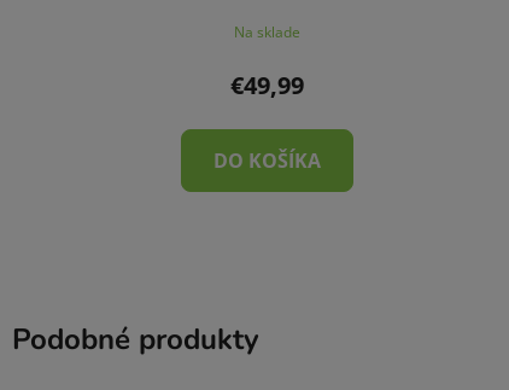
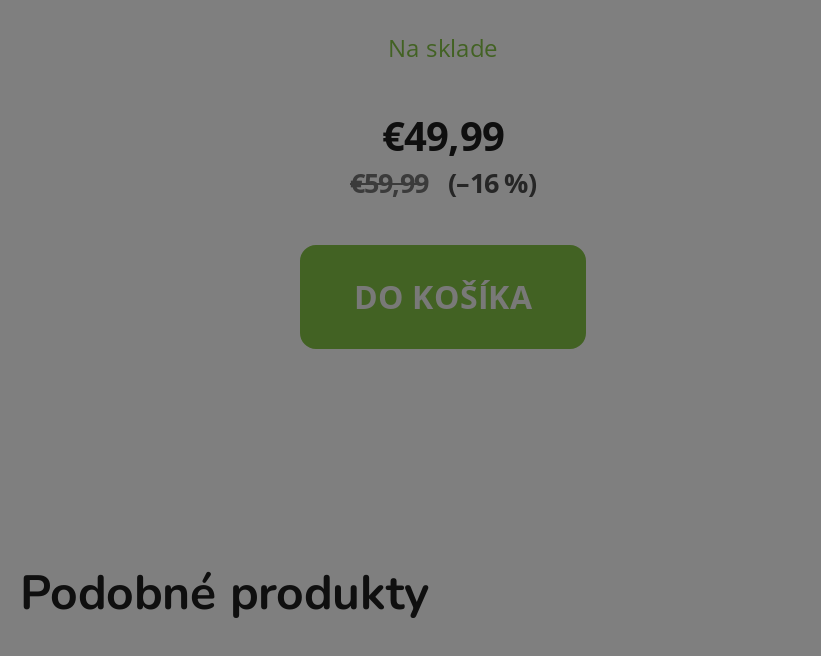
none -> [350,165,536,201] €59,99 (–16 %)

